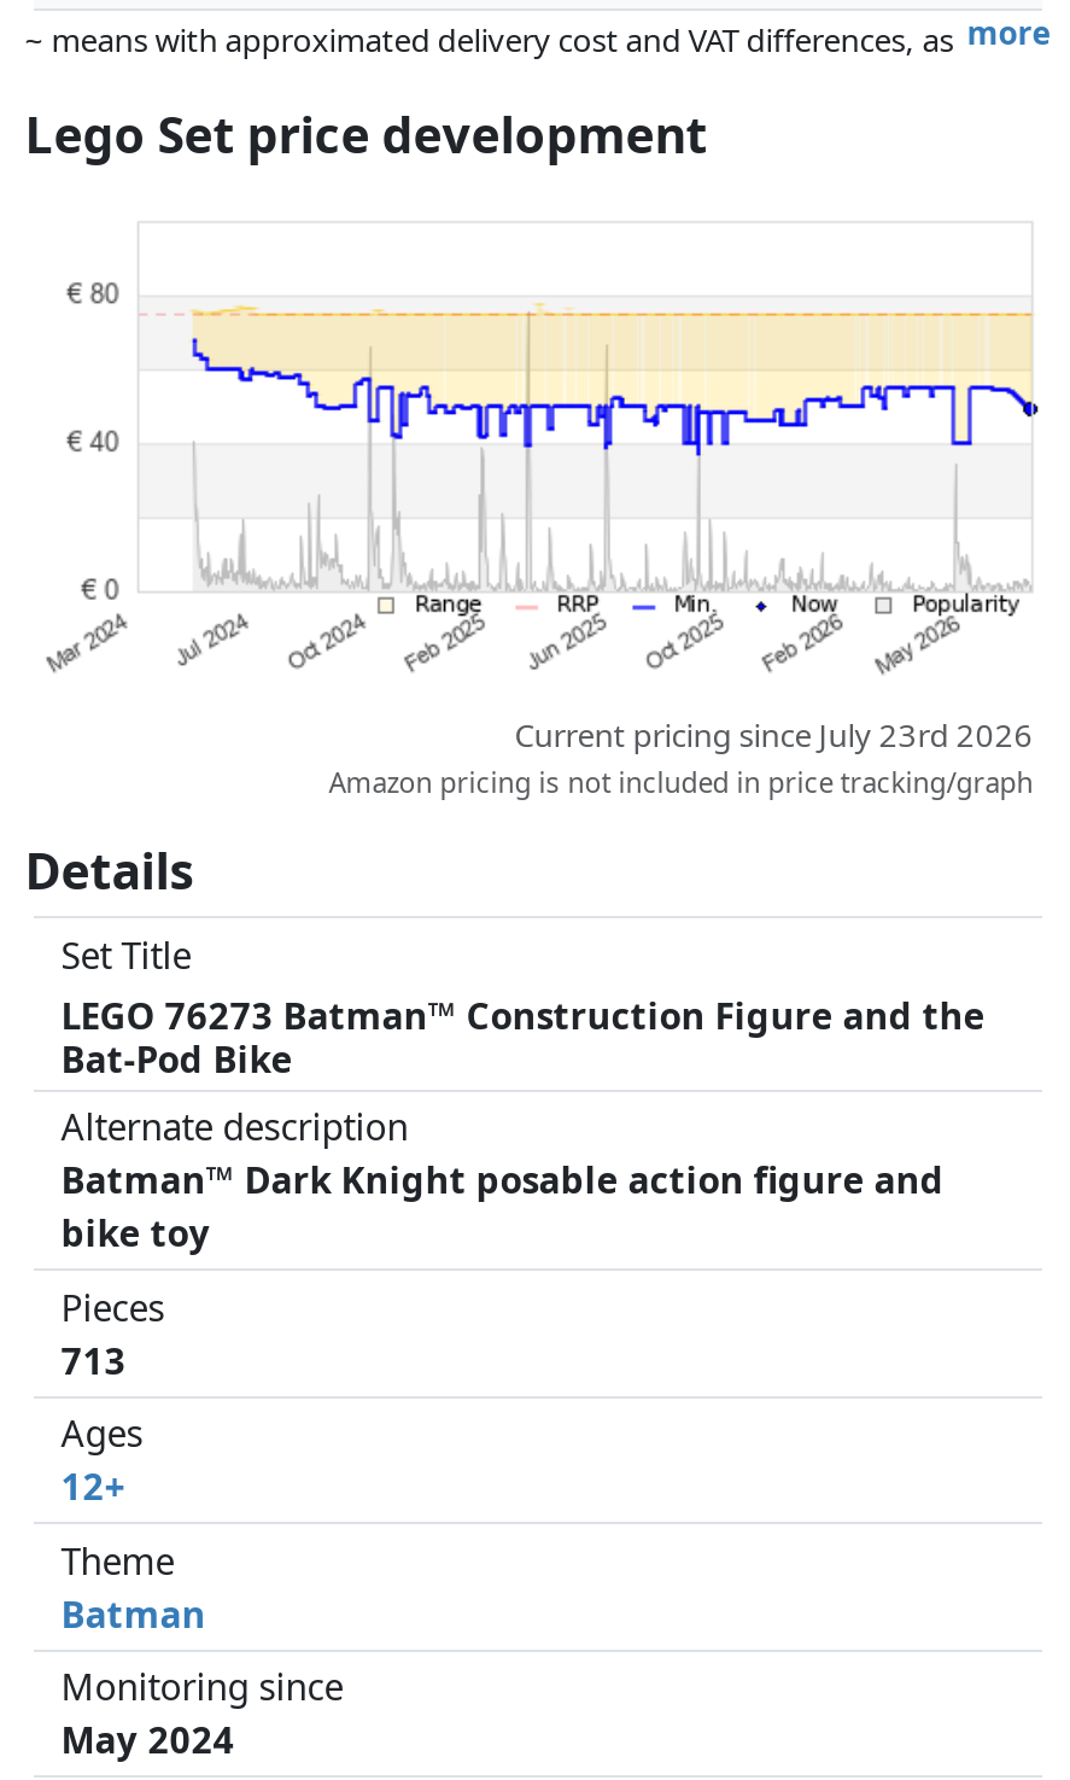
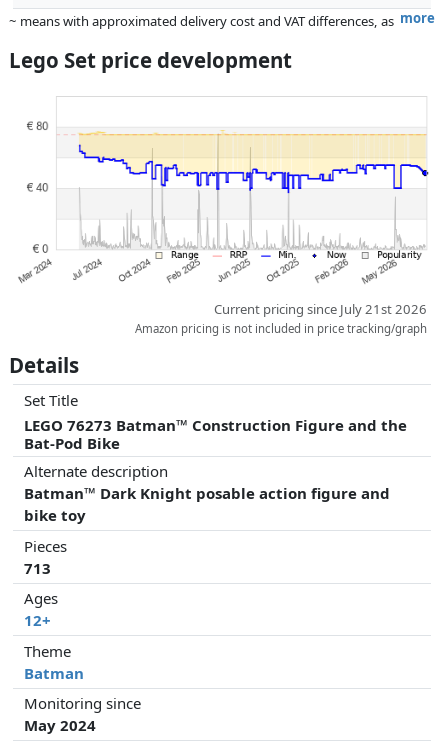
[514,712,1033,755] Current pricing since July 23rd 2026 -> [214,299,427,317] Current pricing since July 21st 2026

